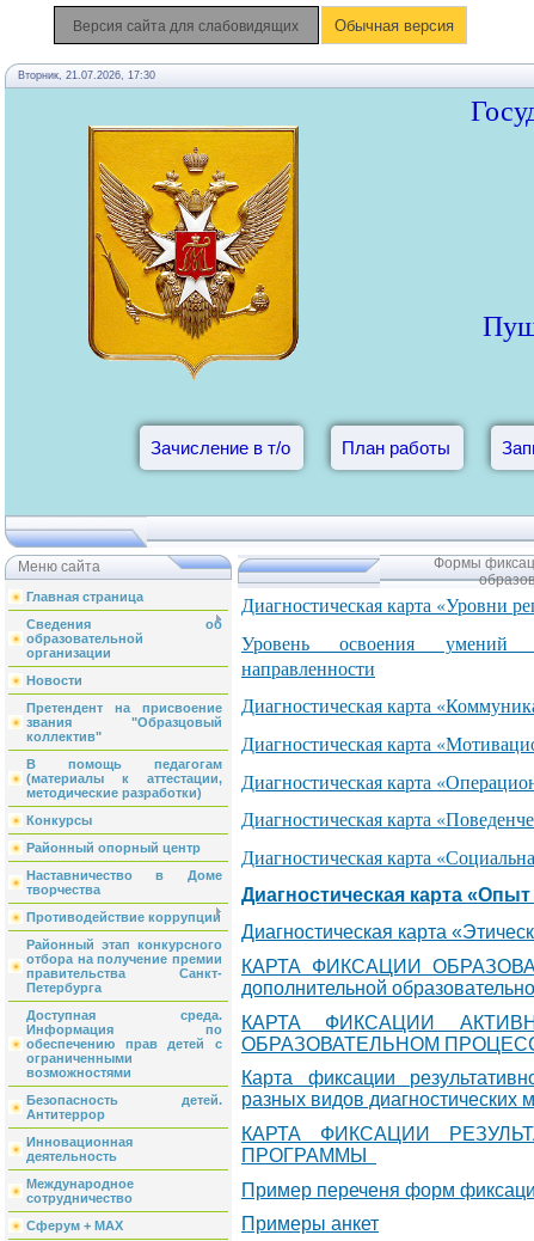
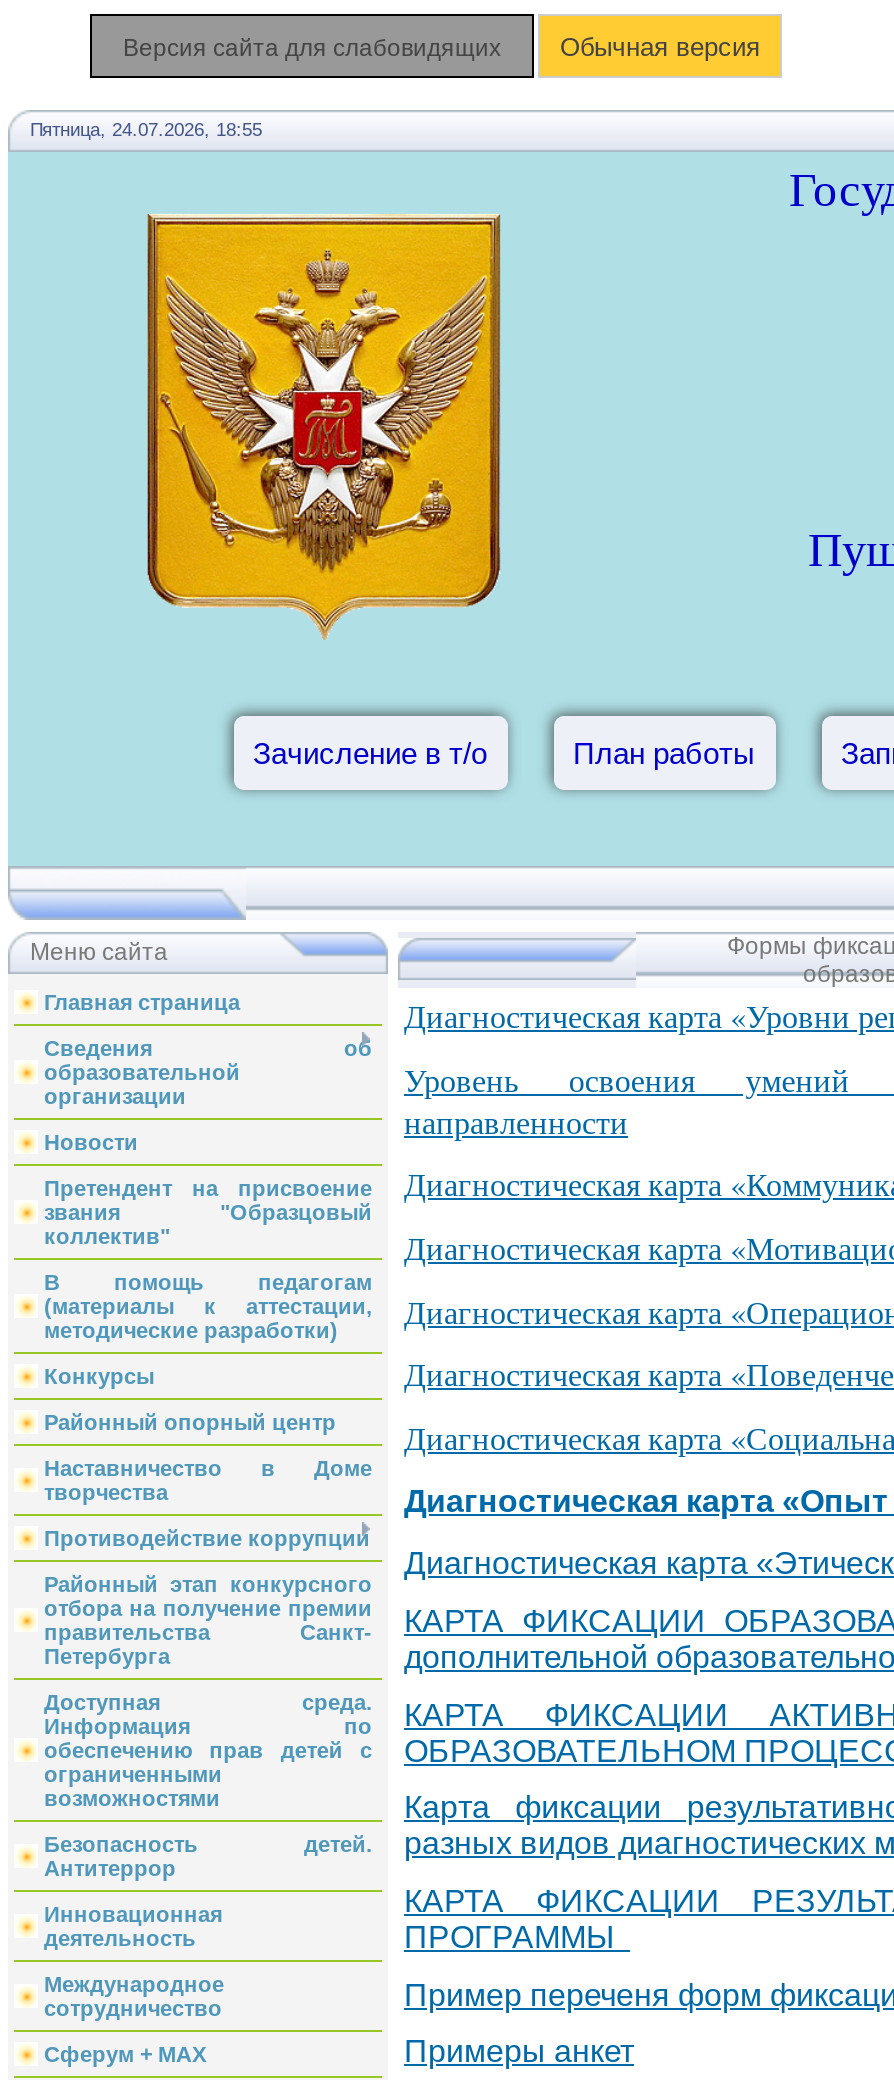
[18,69,155,81] Вторник, 21.07.2026, 17:30 -> [30,120,262,140] Пятница, 24.07.2026, 18:55

